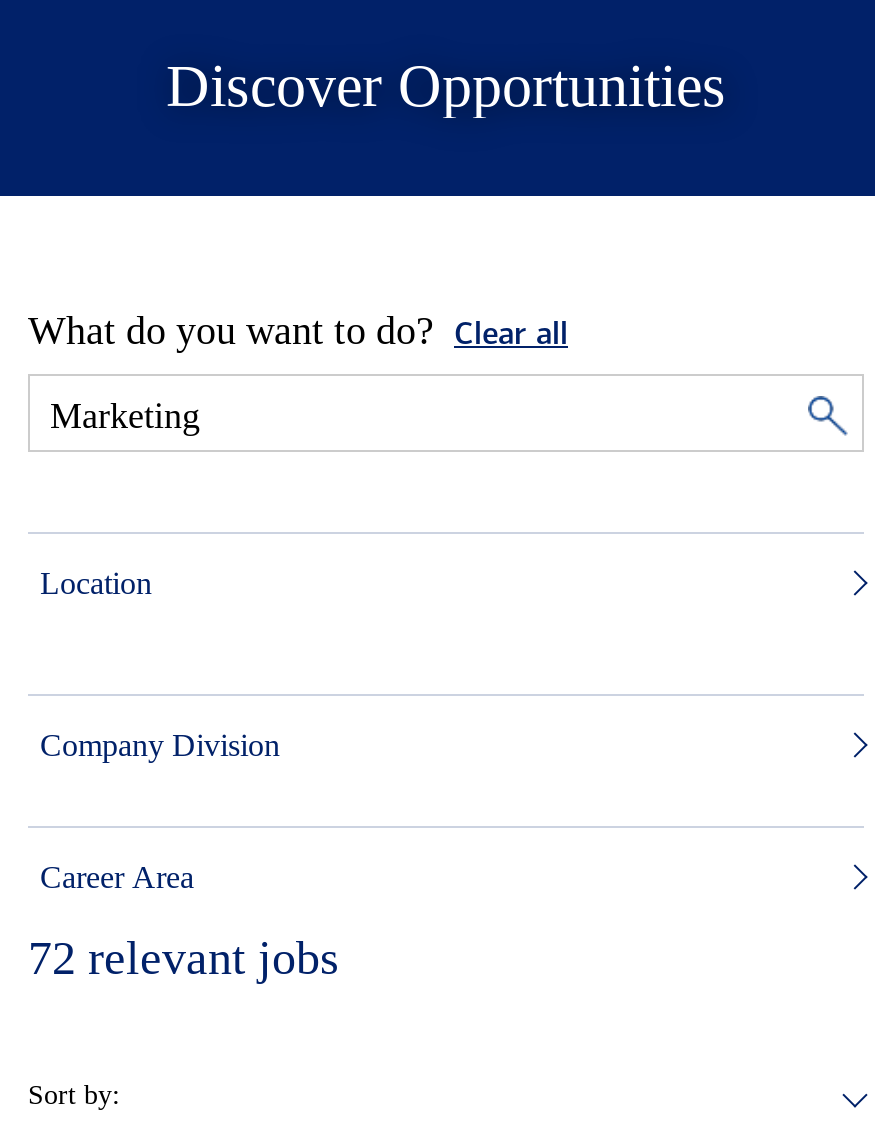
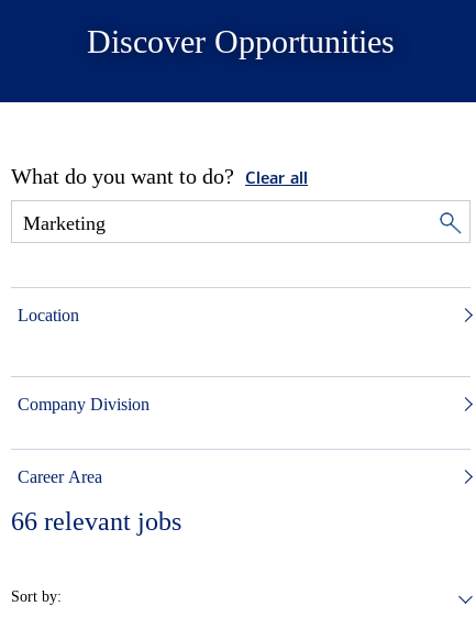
[28,932,338,984] 72 relevant jobs -> [11,507,181,536] 66 relevant jobs

